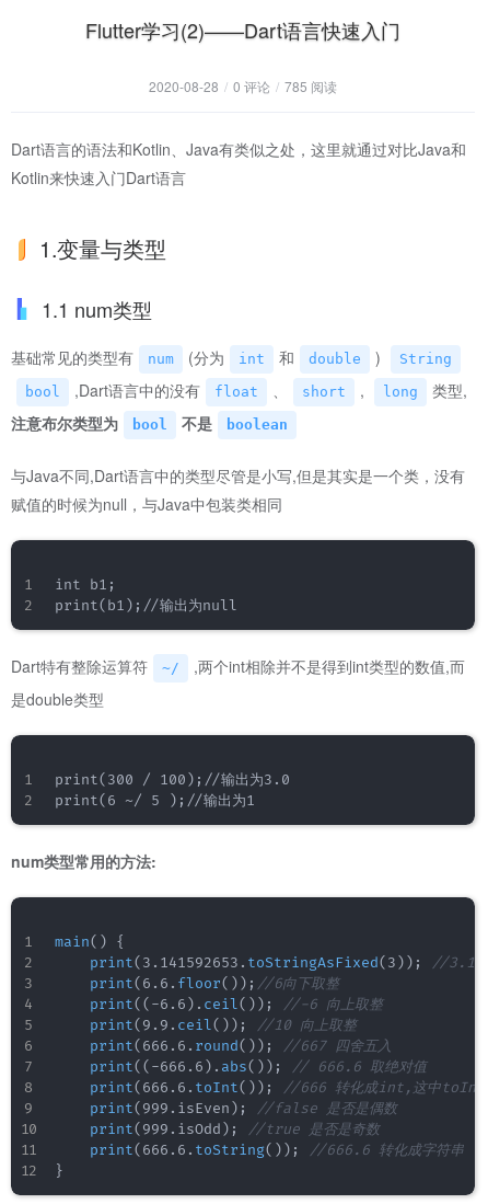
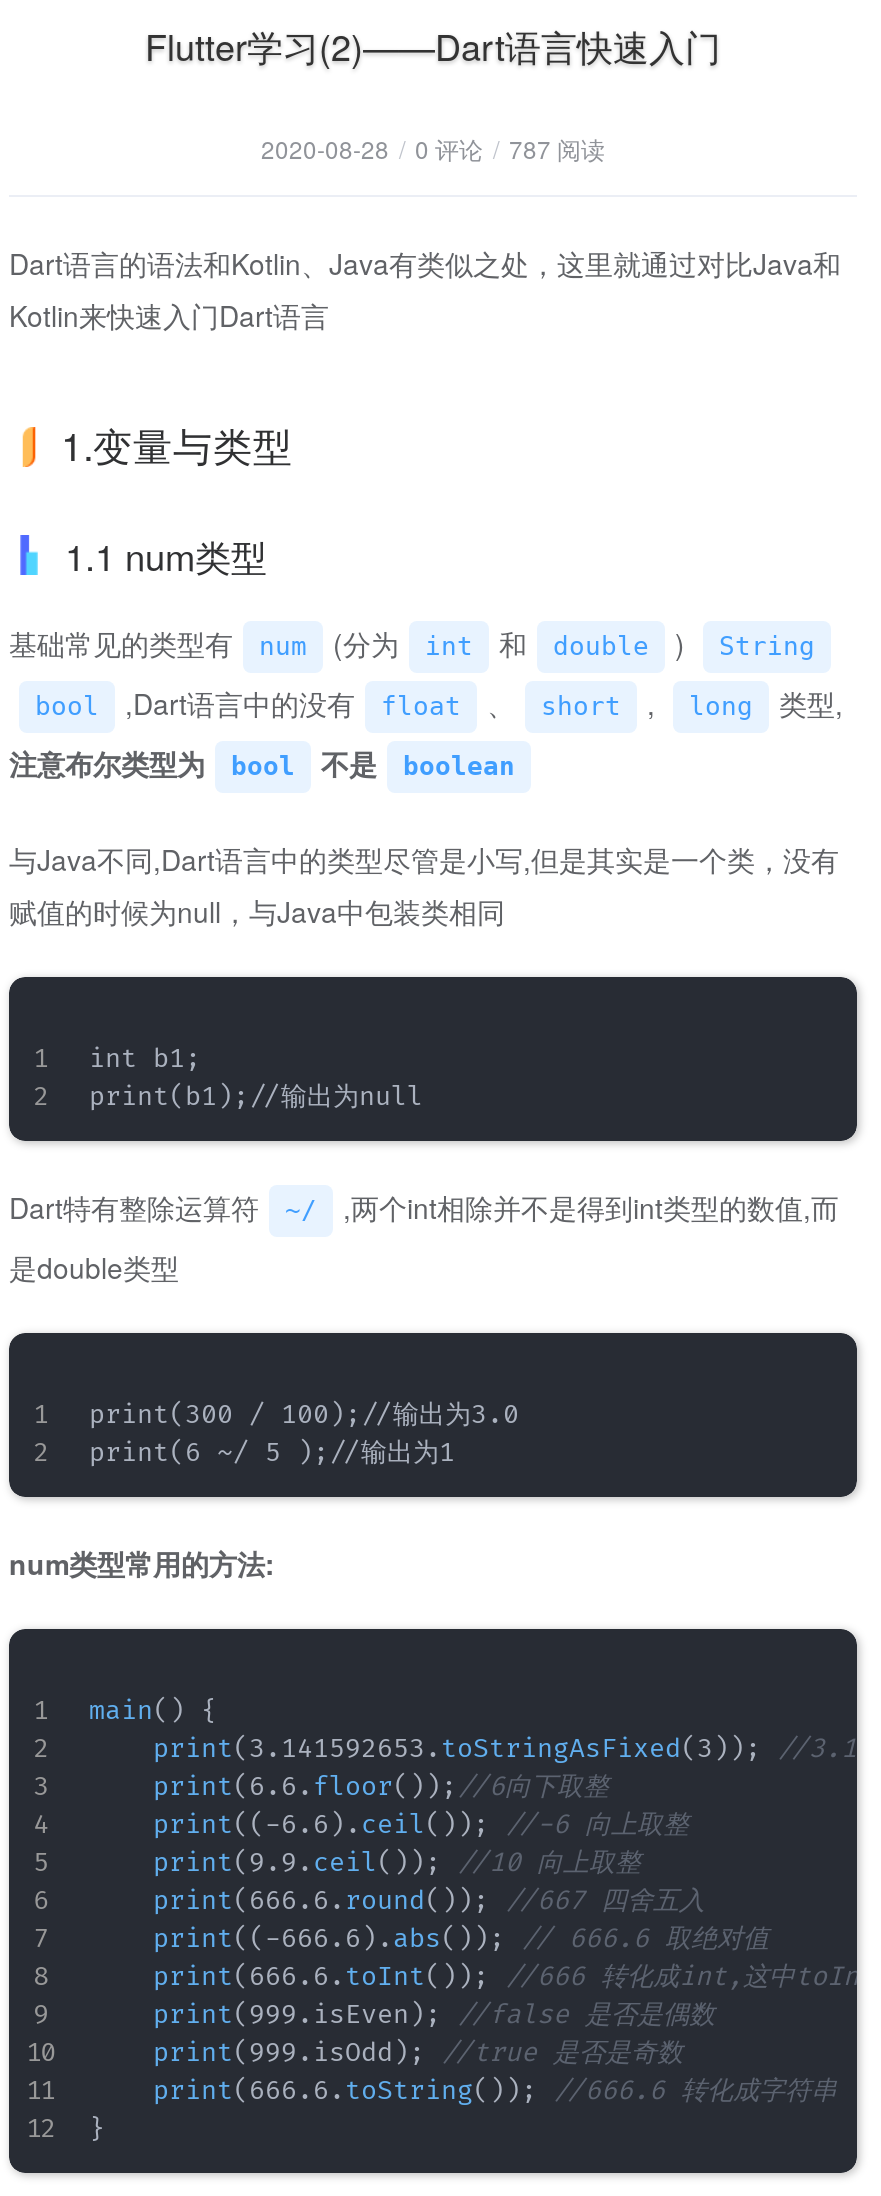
[149,77,337,95] 2020-08-28 / 0 评论 / 785 阅读 -> [261,131,605,165] 2020-08-28 / 0 评论 / 787 阅读

